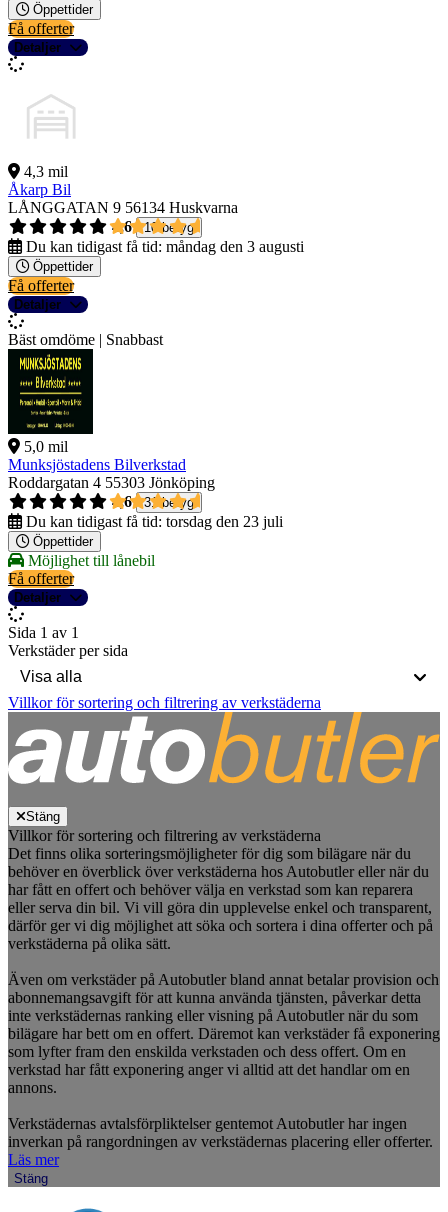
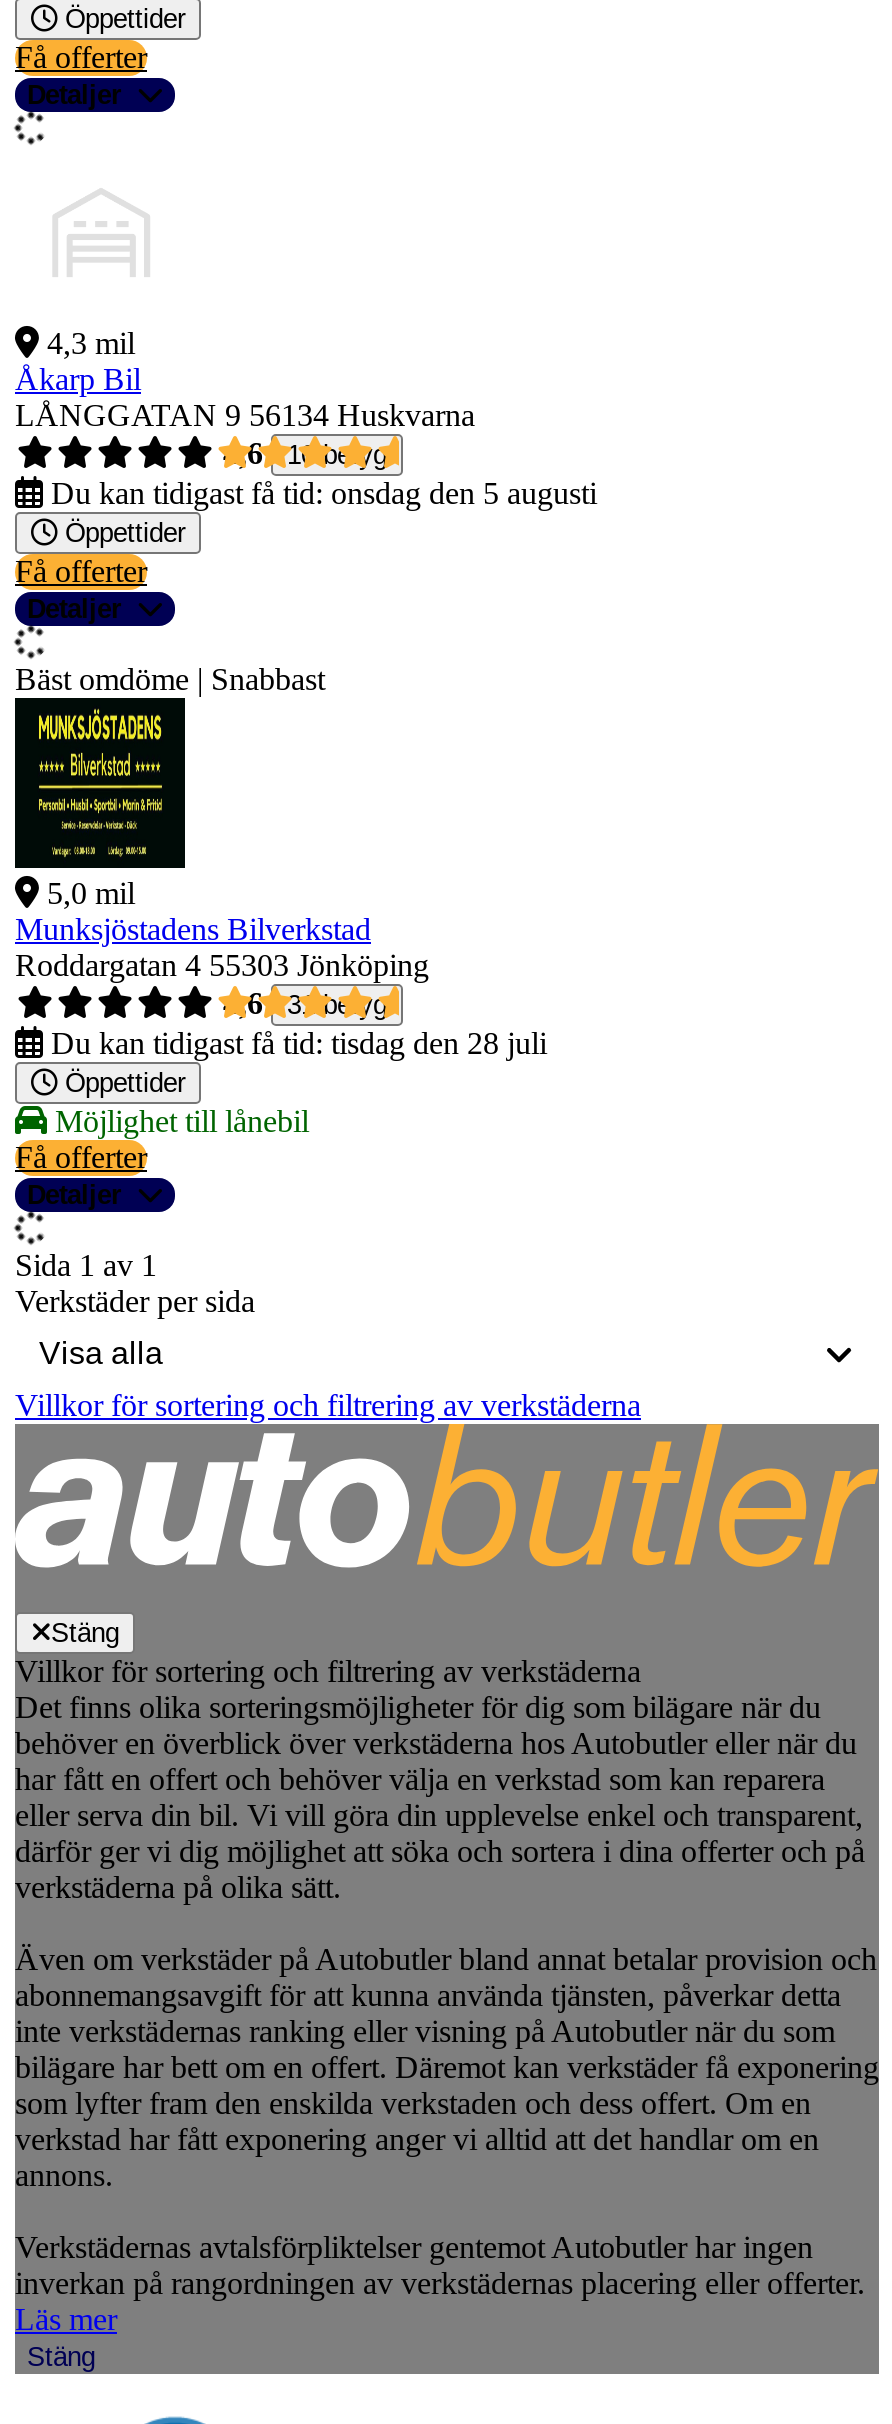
[26,238,304,255] Du kan tidigast få tid: måndag den 3 augusti -> [51,476,597,510] Du kan tidigast få tid: onsdag den 5 augusti
[26,513,283,530] Du kan tidigast få tid: torsdag den 23 juli -> [51,1026,547,1060] Du kan tidigast få tid: tisdag den 28 juli

